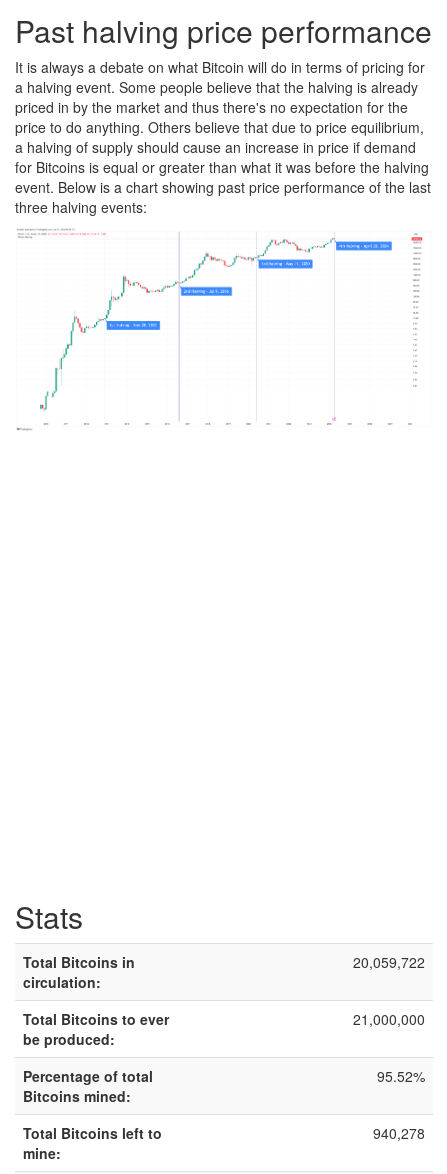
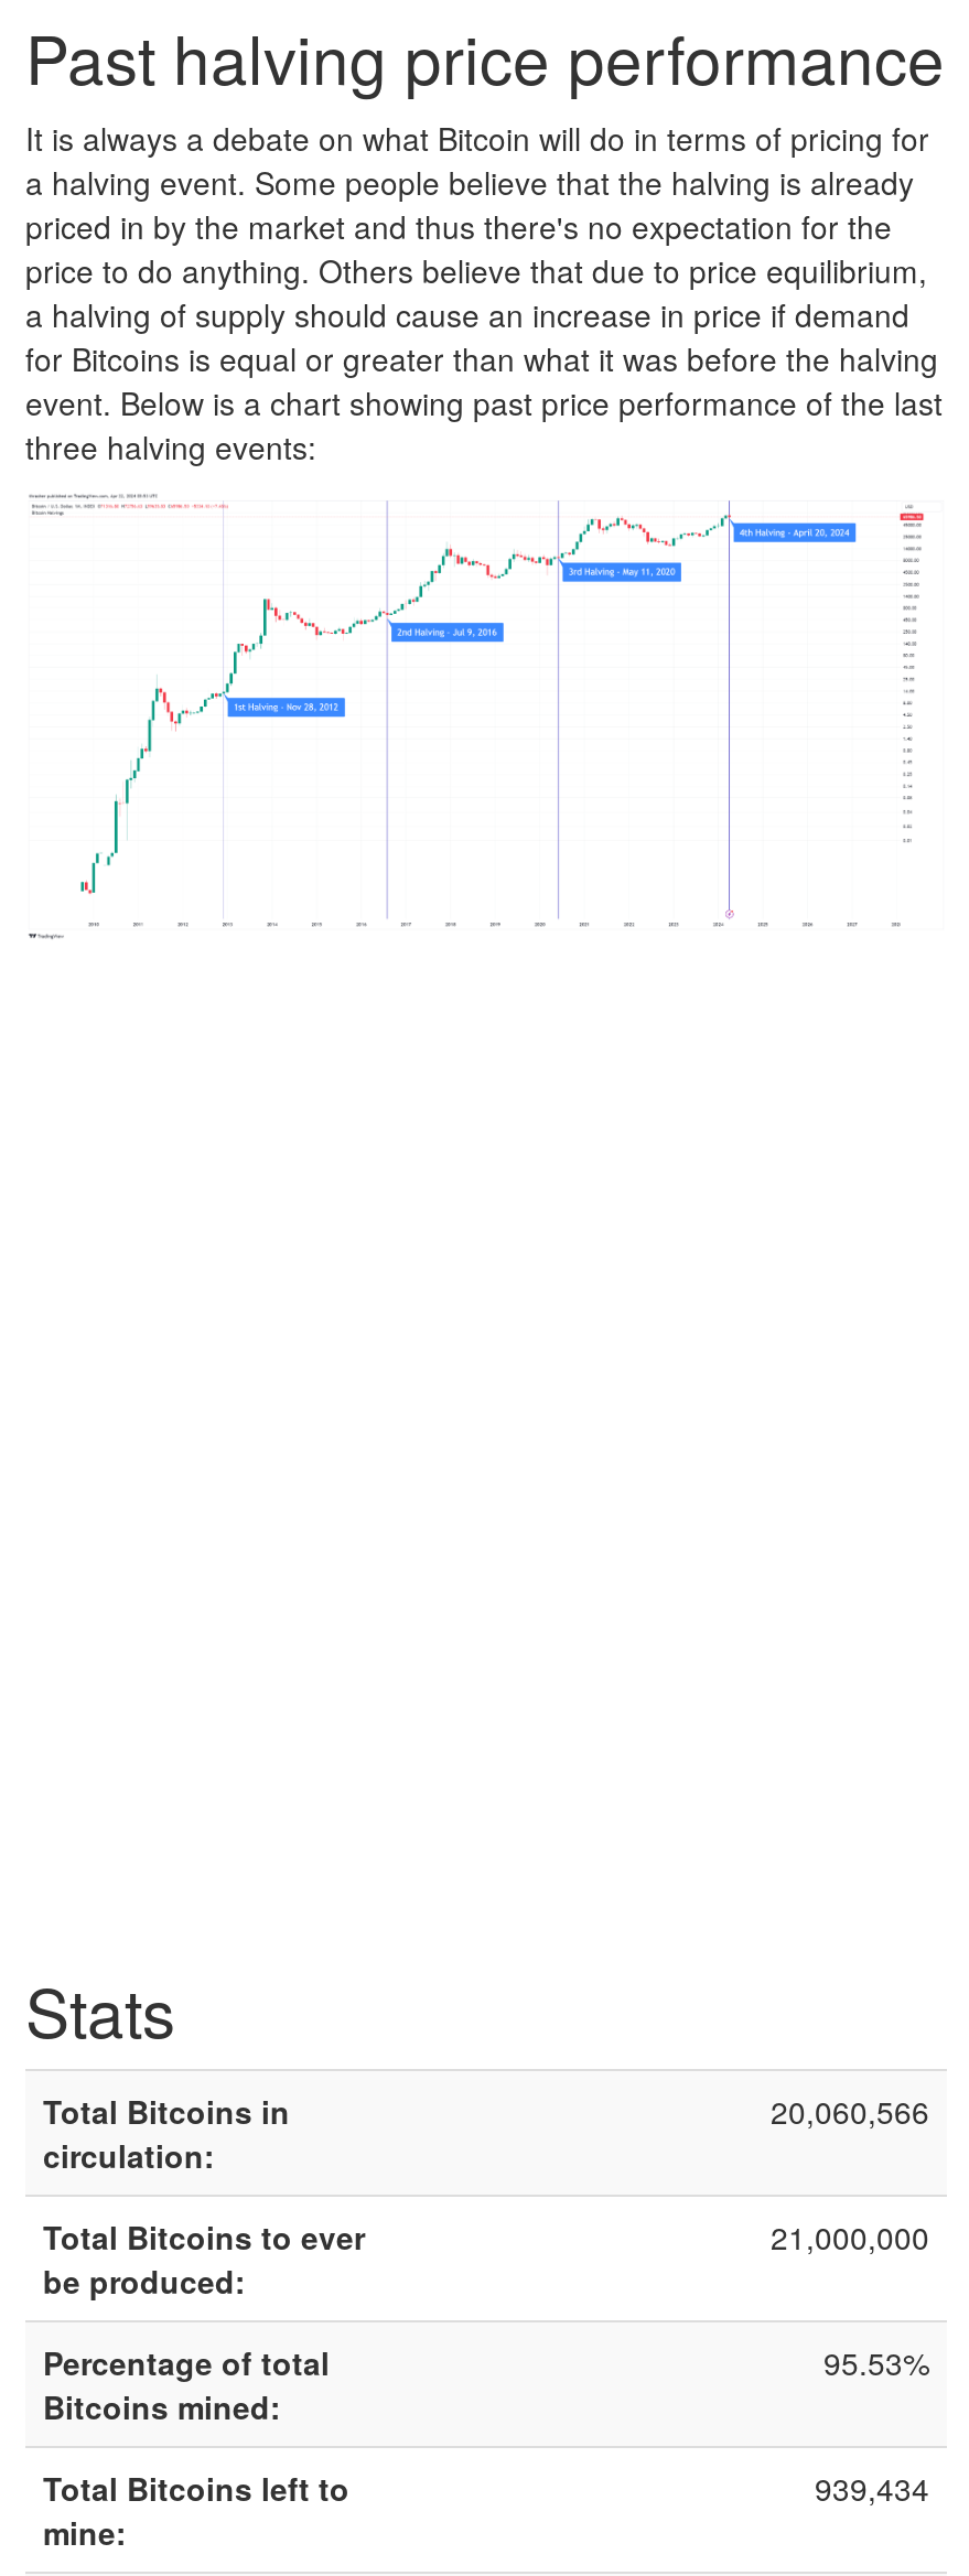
[353,952,425,972] 20,059,722 -> [771,2088,929,2132] 20,060,566
[377,1066,425,1086] 95.52% -> [823,2340,929,2384] 95.53%
[373,1123,425,1143] 940,278 -> [815,2465,929,2509] 939,434

